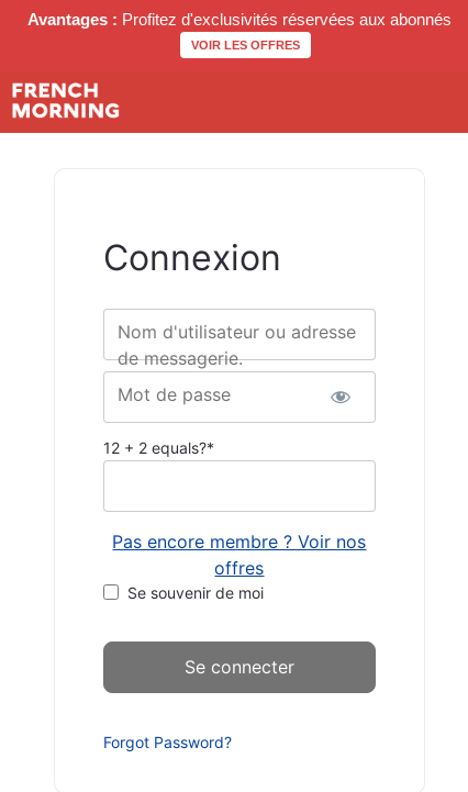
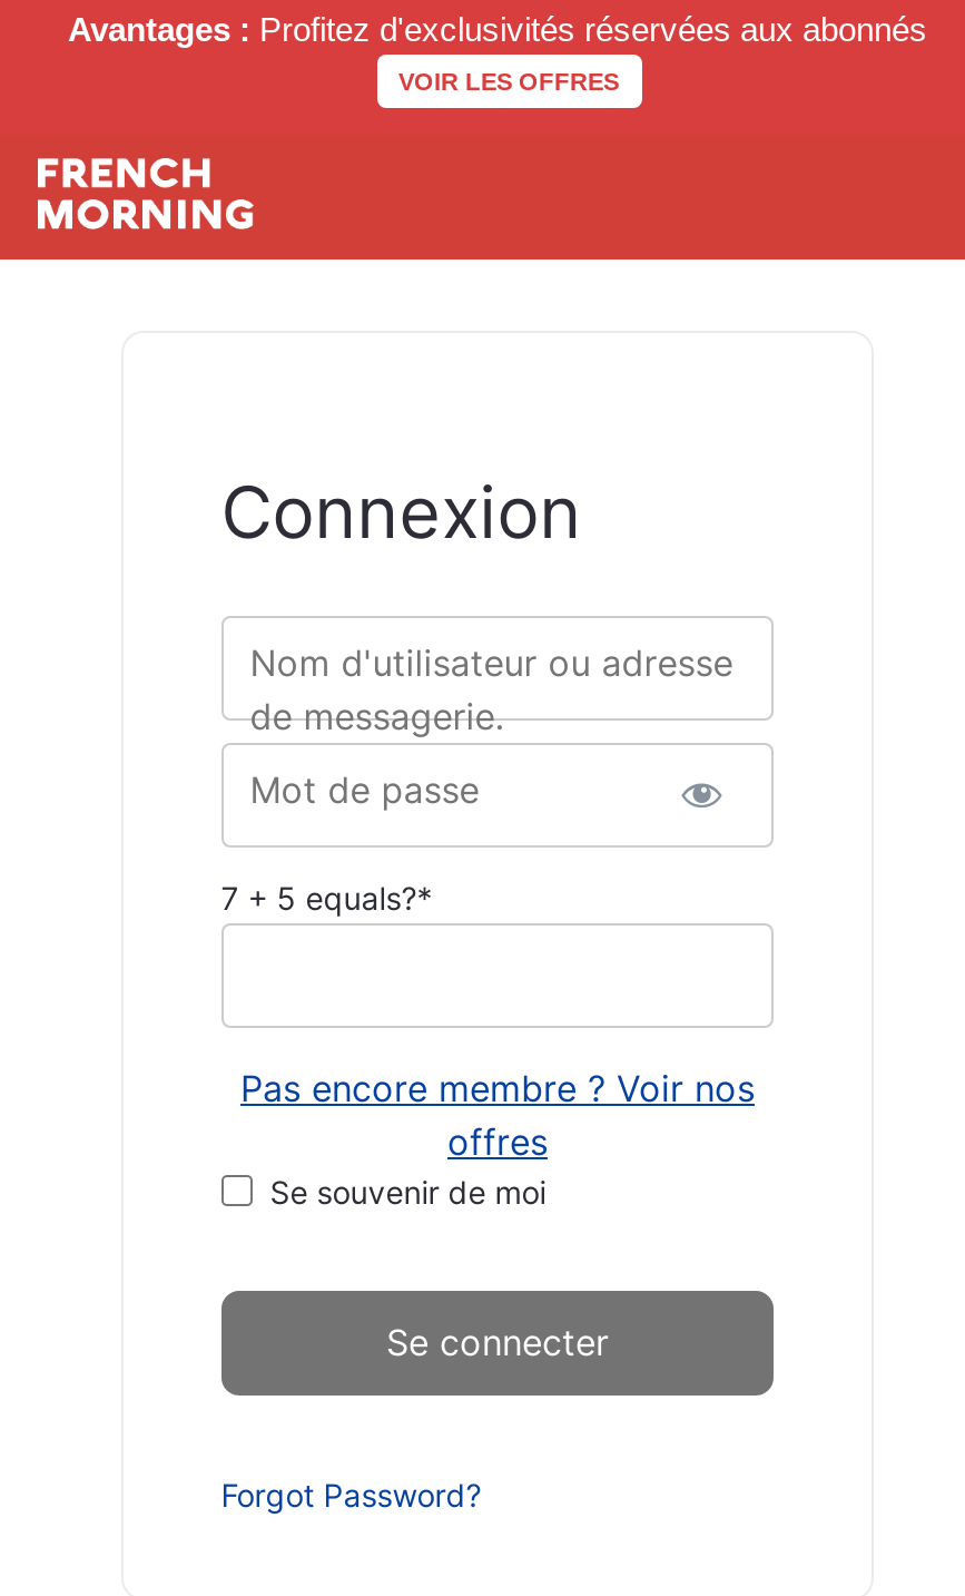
[103,438,214,457] 12 + 2 equals?* -> [221,879,433,916] 7 + 5 equals?*

